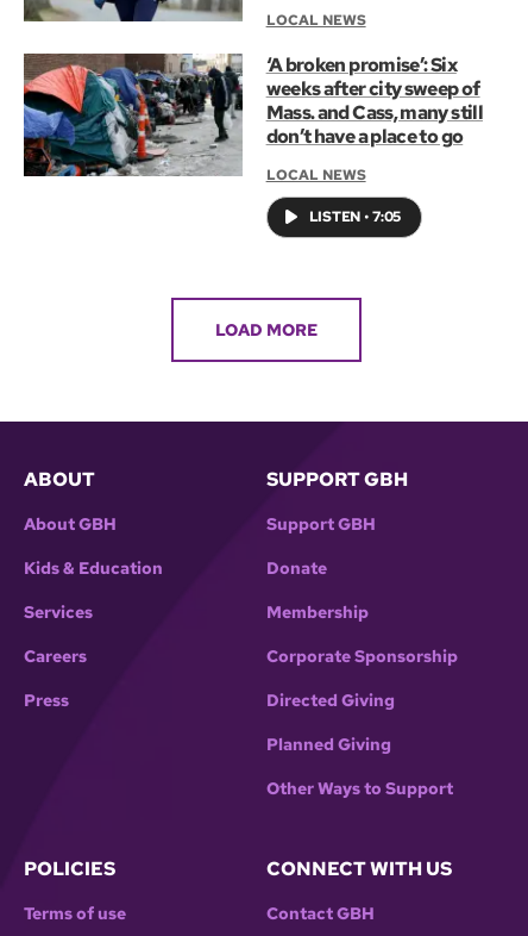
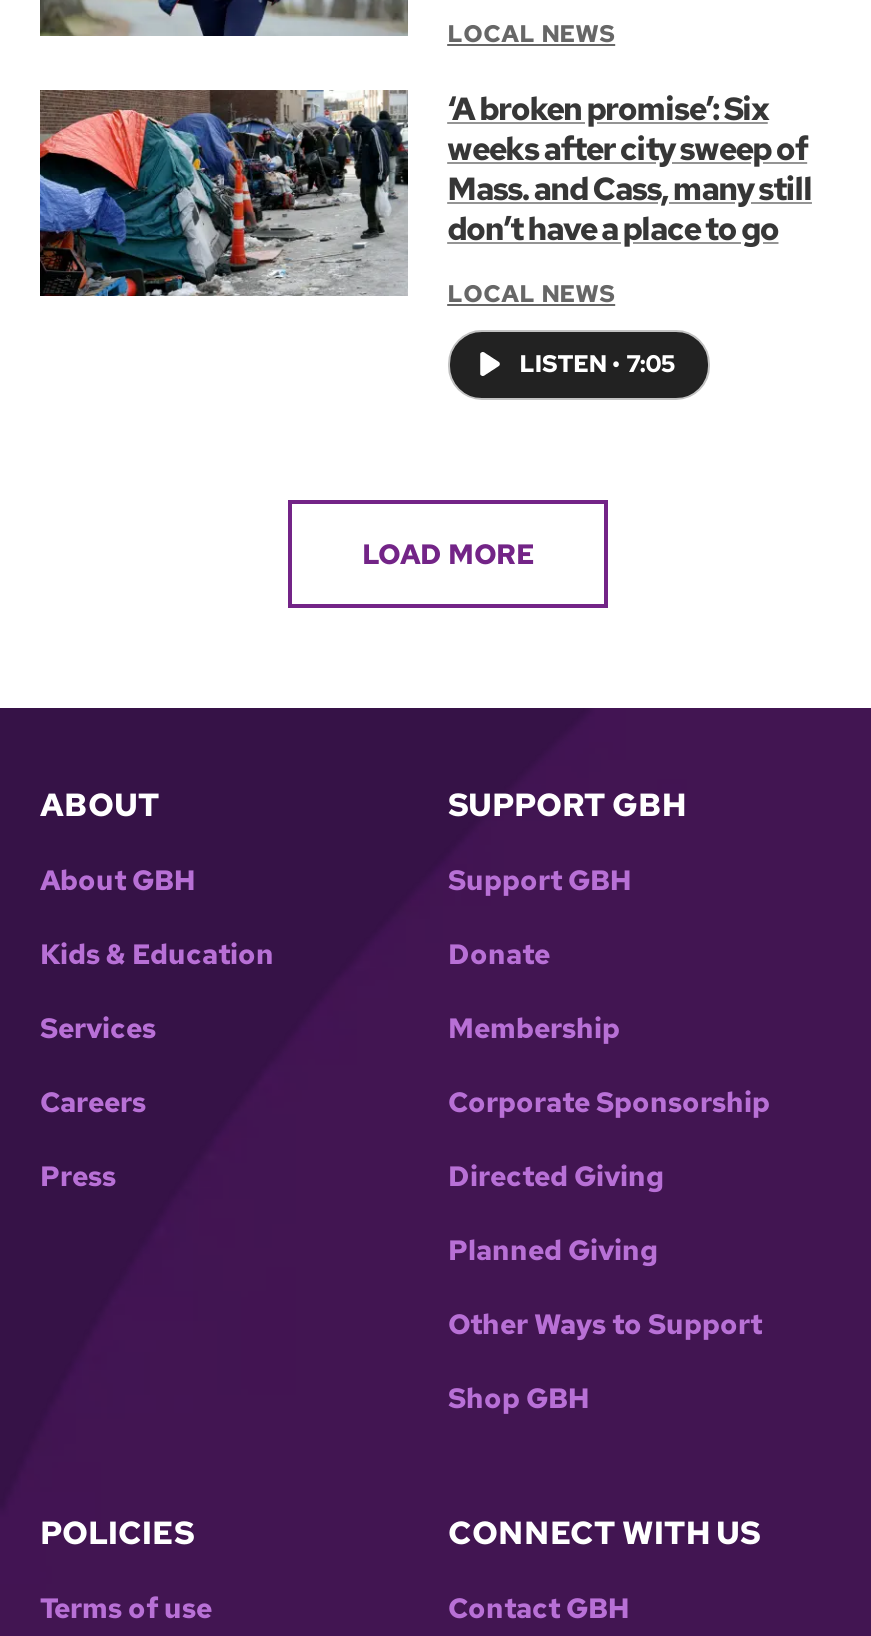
none -> [448,1380,590,1416] Shop GBH

